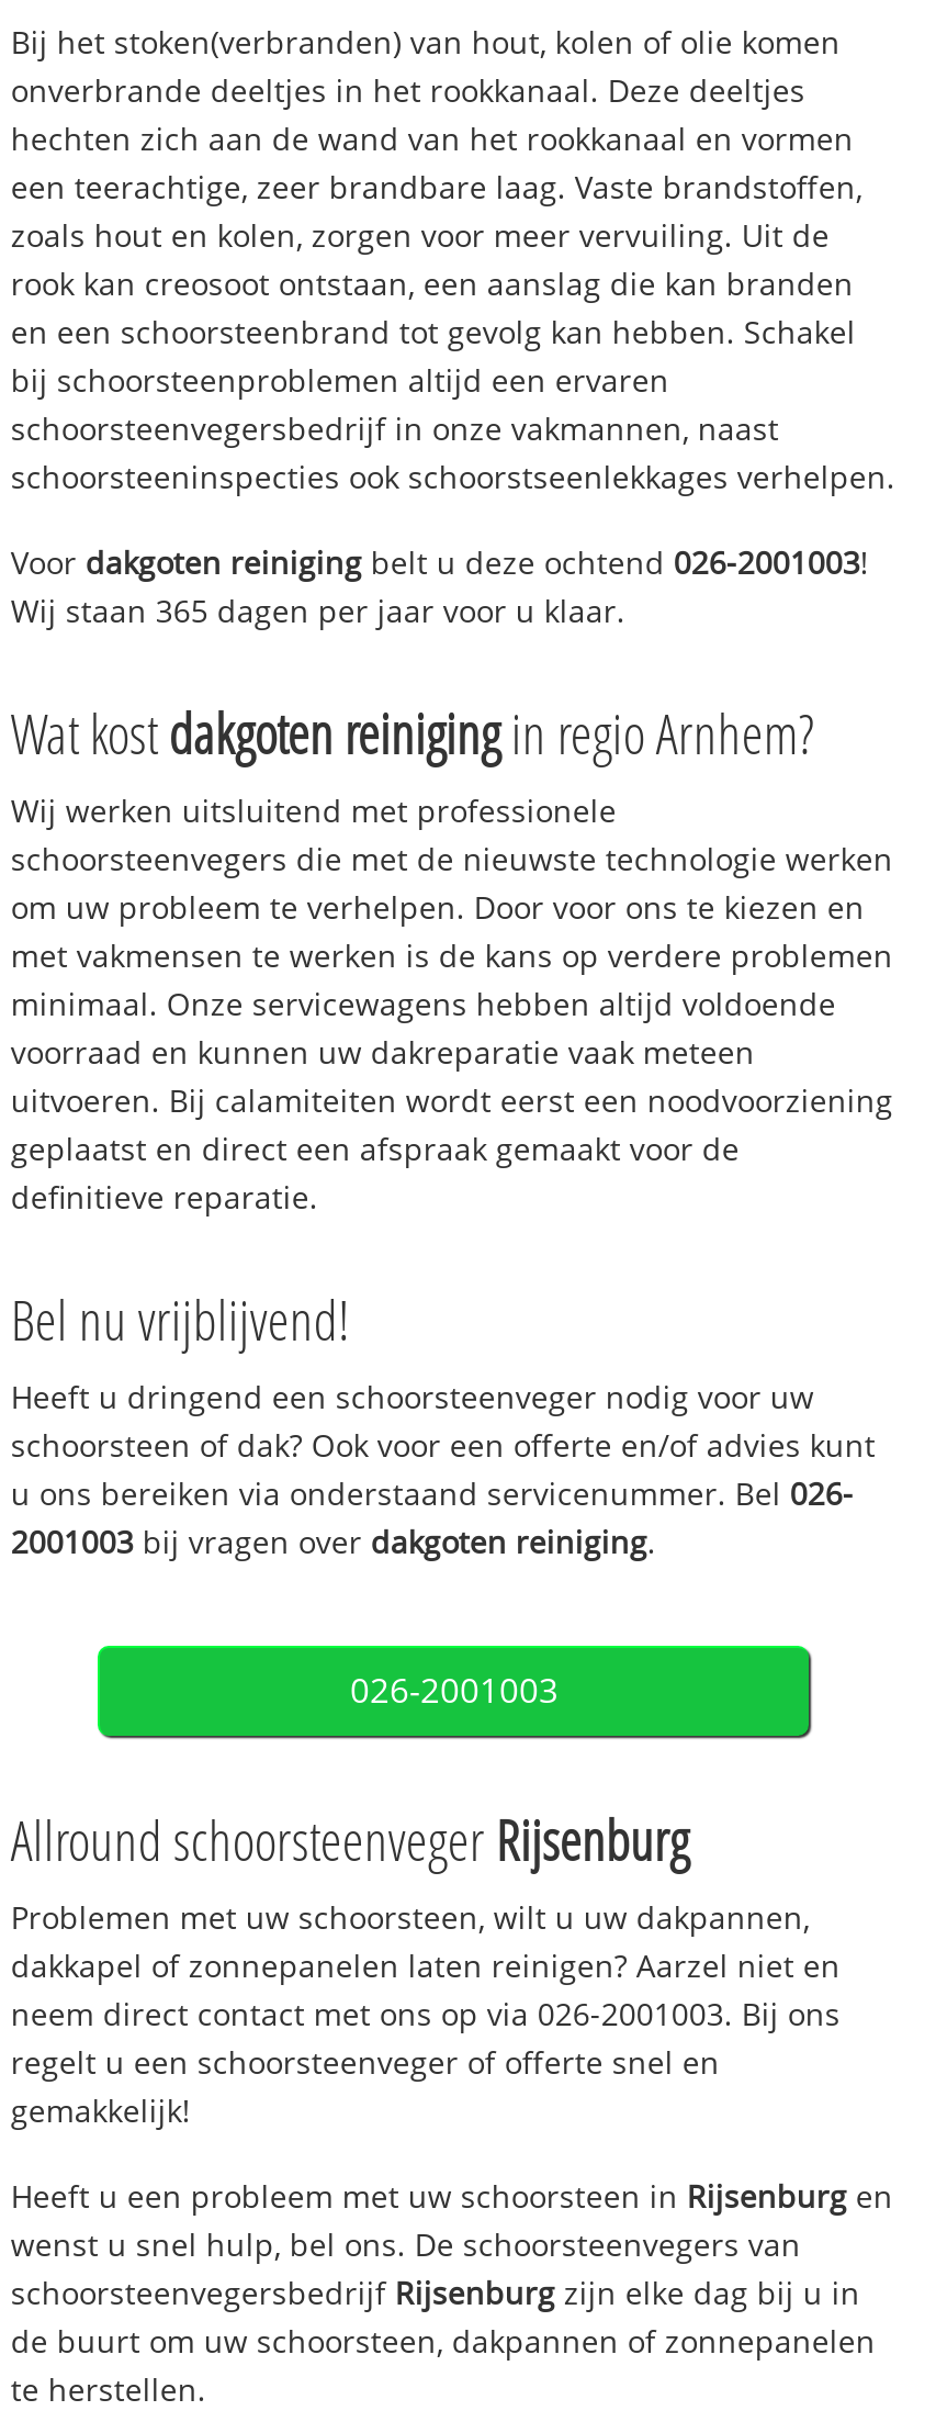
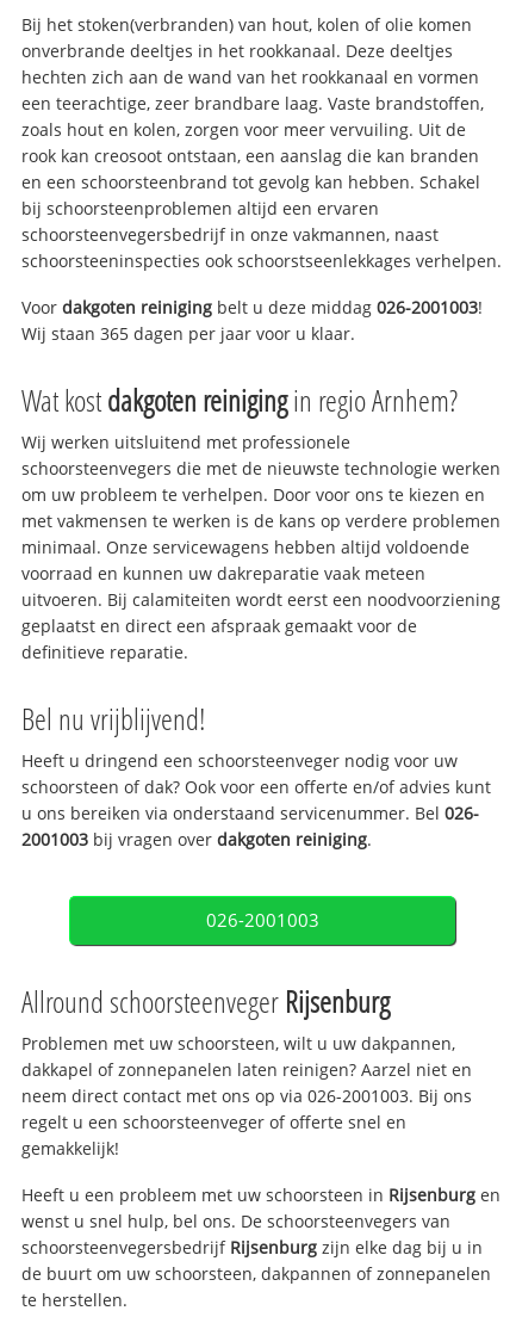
[11,541,869,583] Voor dakgoten reiniging belt u deze ochtend 026-2001003! -> [22,296,483,318] Voor dakgoten reiniging belt u deze middag 026-2001003!

